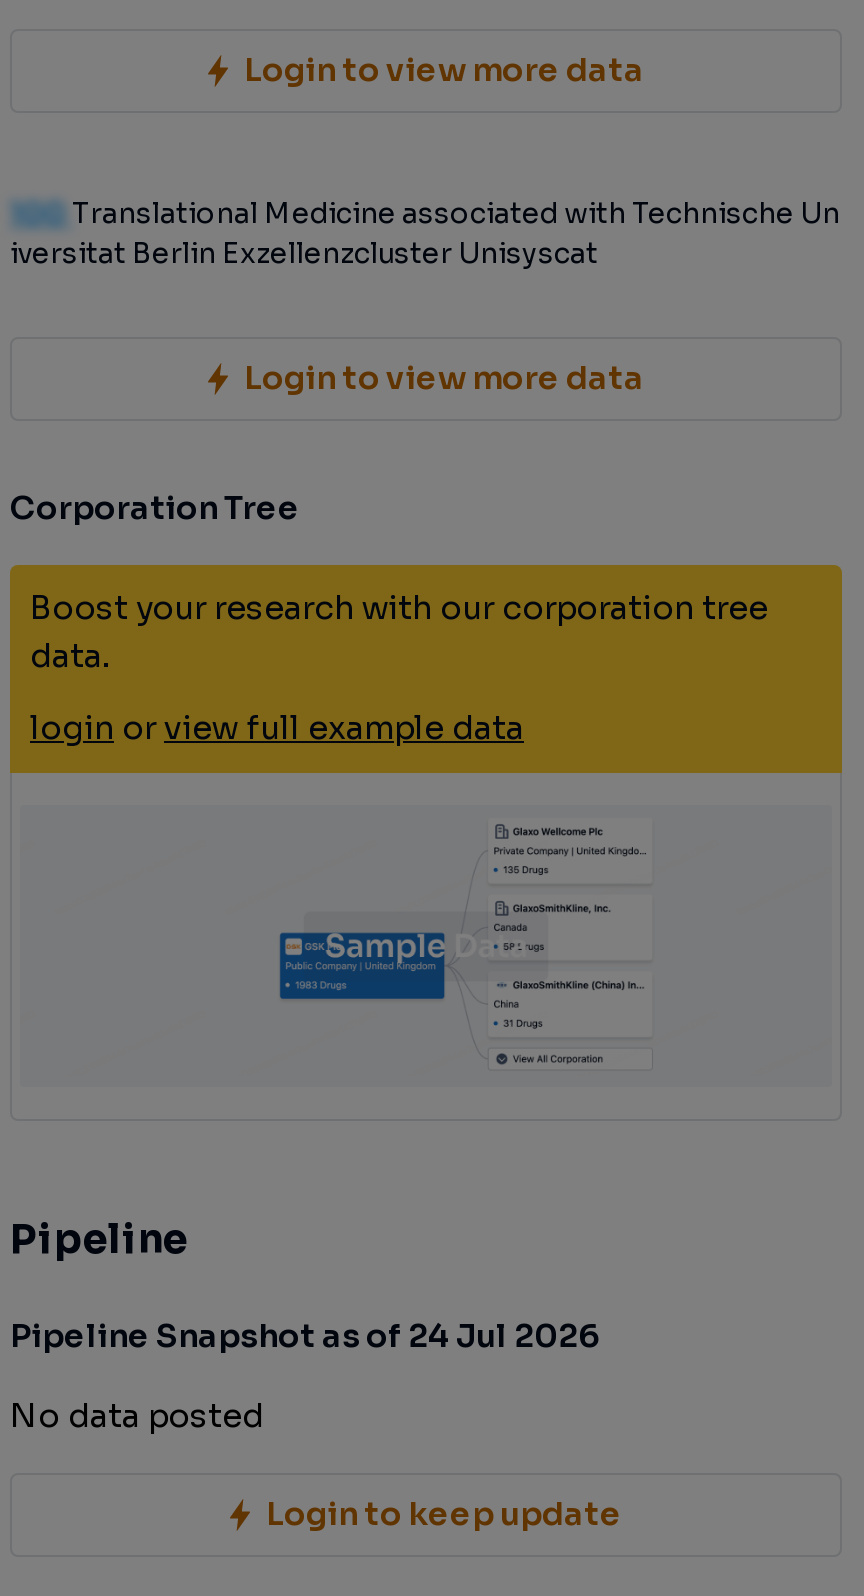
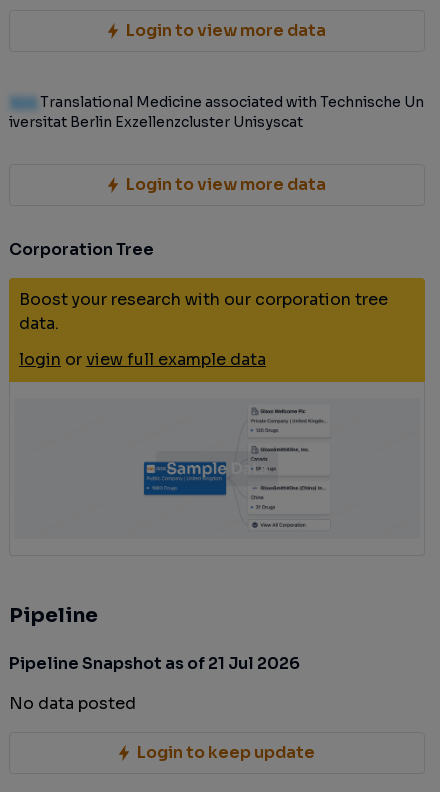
[10,1315,600,1357] Pipeline Snapshot as of 24 Jul 2026 -> [9,653,300,674] Pipeline Snapshot as of 21 Jul 2026

